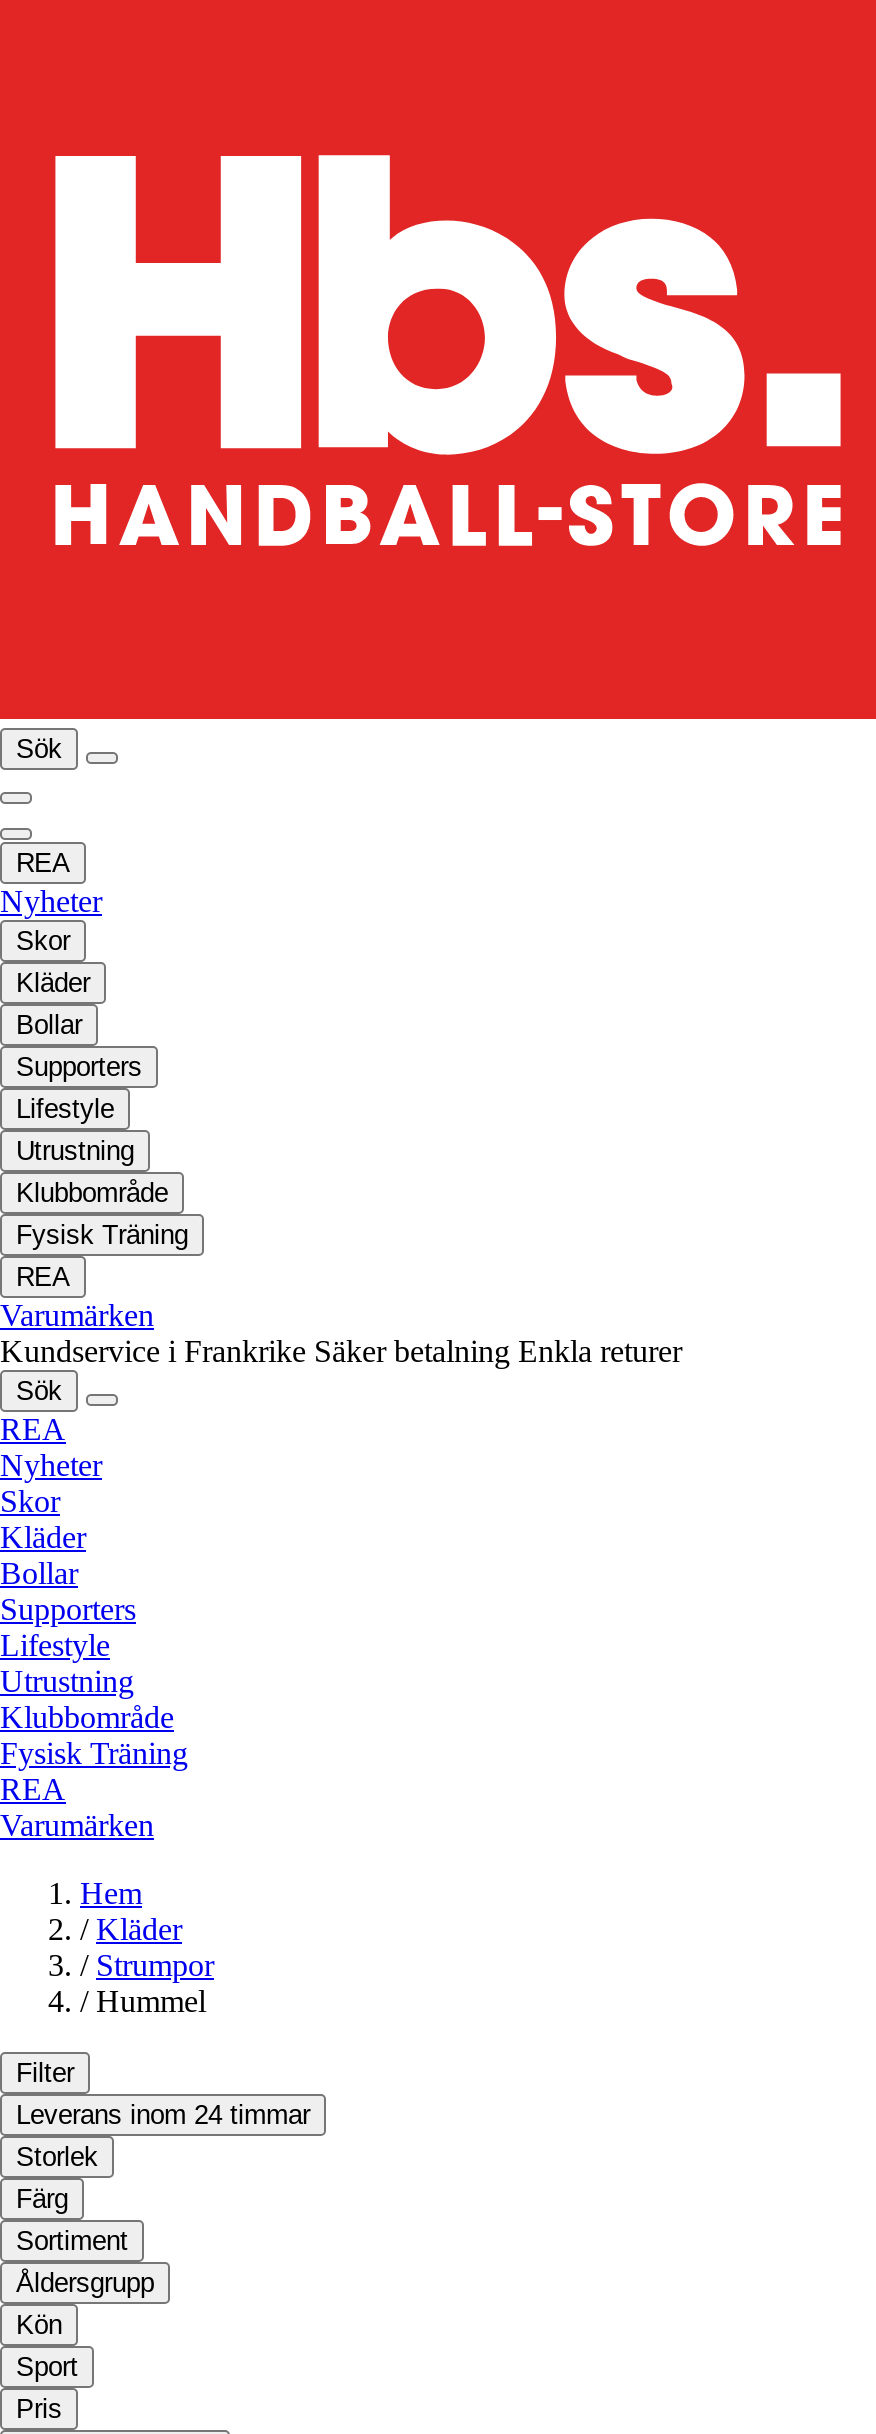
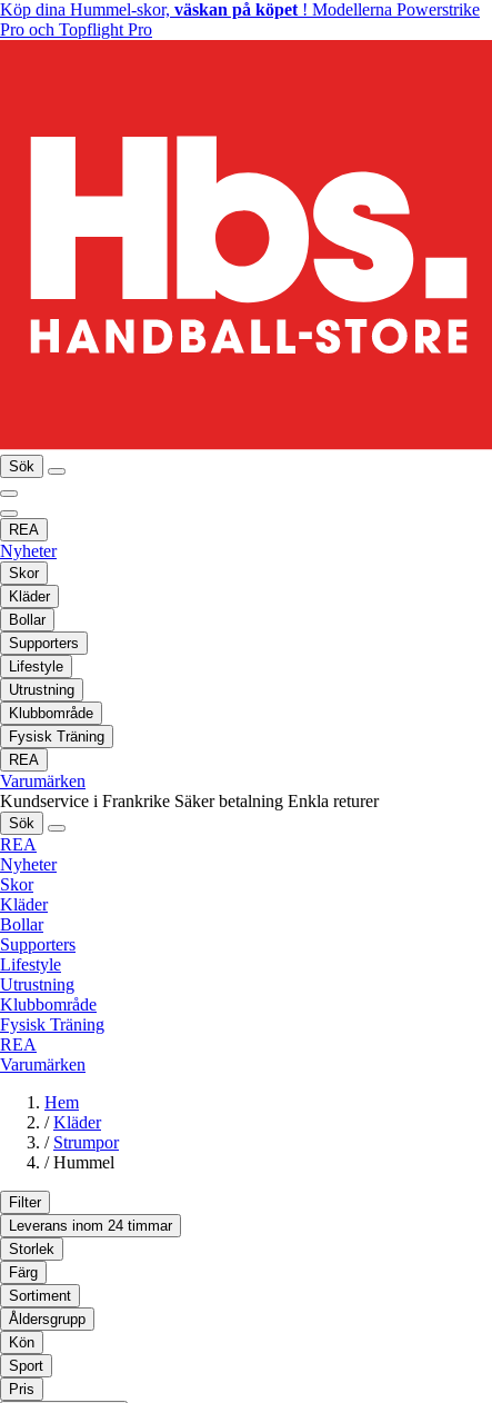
none -> [0,0,480,39] Köp dina Hummel-skor, väskan på köpet! Modellerna Powerstrike | Pro och Topflight Pro

